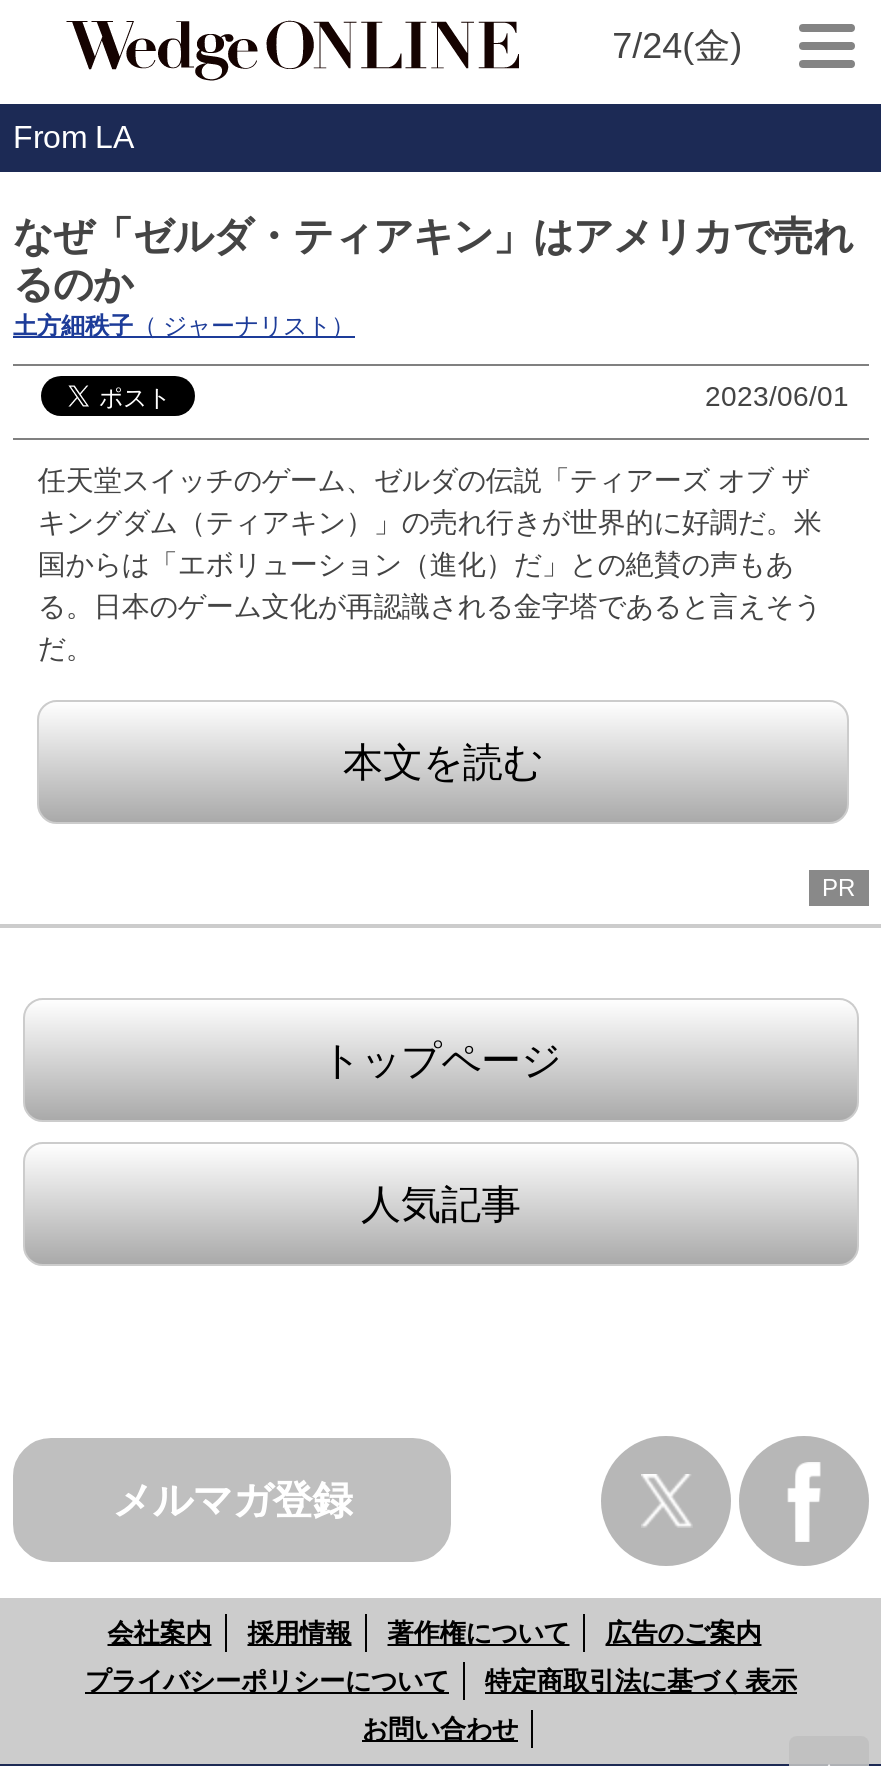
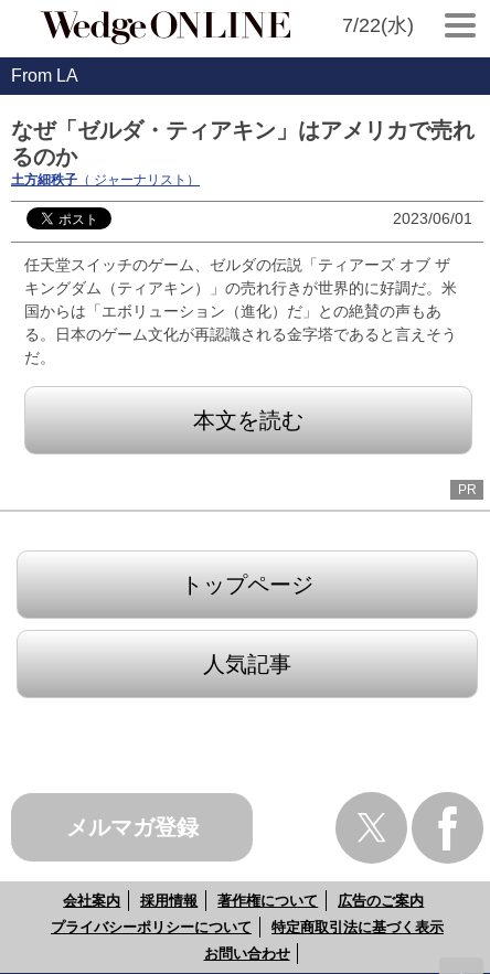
[612,26,742,66] 7/24(金) -> [342,14,413,36] 7/22(水)

